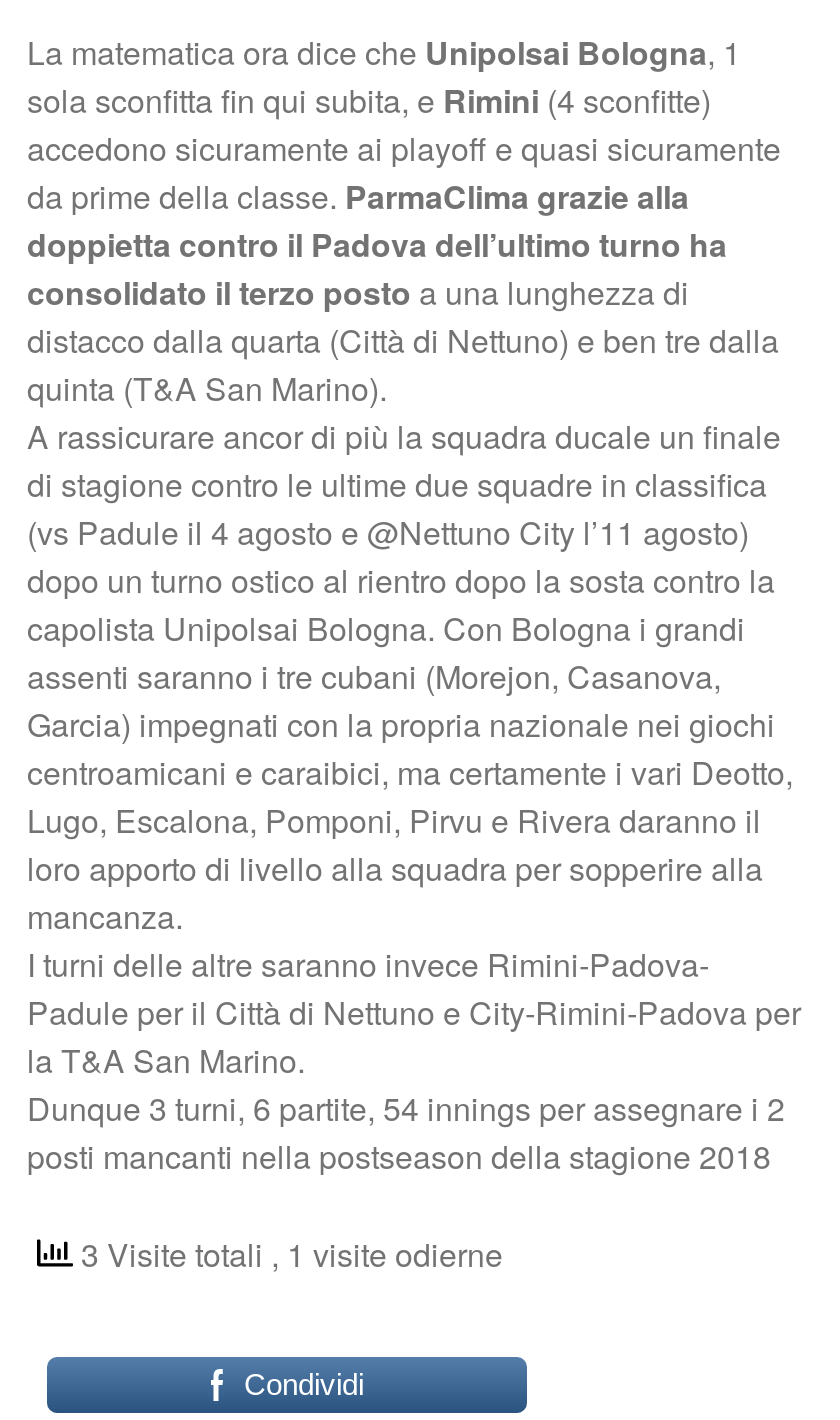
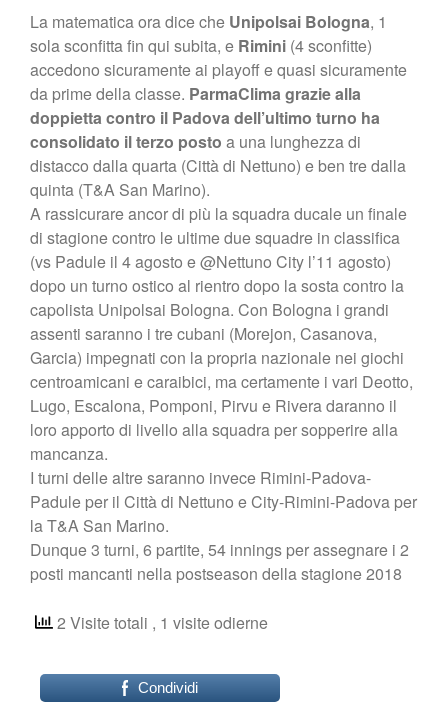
[73,1231,503,1277] 3 Visite totali, 1 visite odierne -> [53,611,268,634] 2 Visite totali, 1 visite odierne

